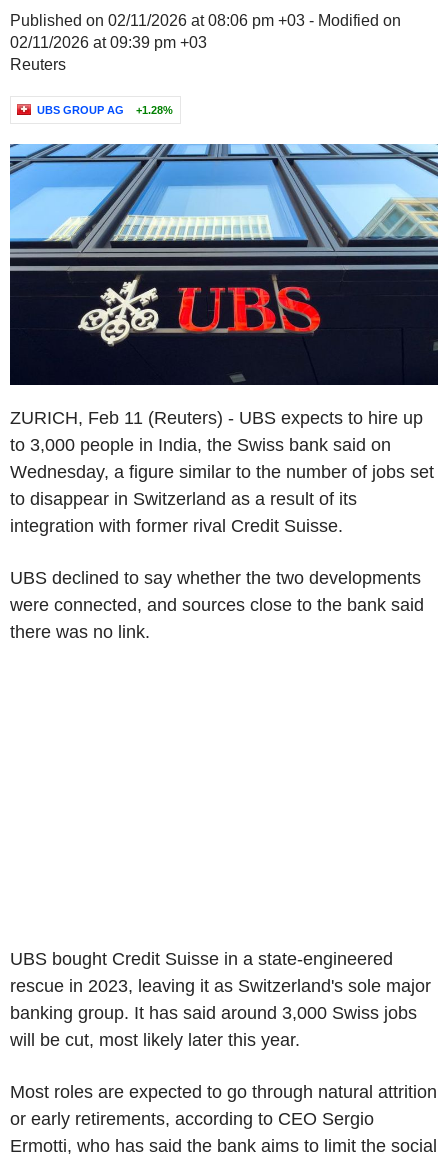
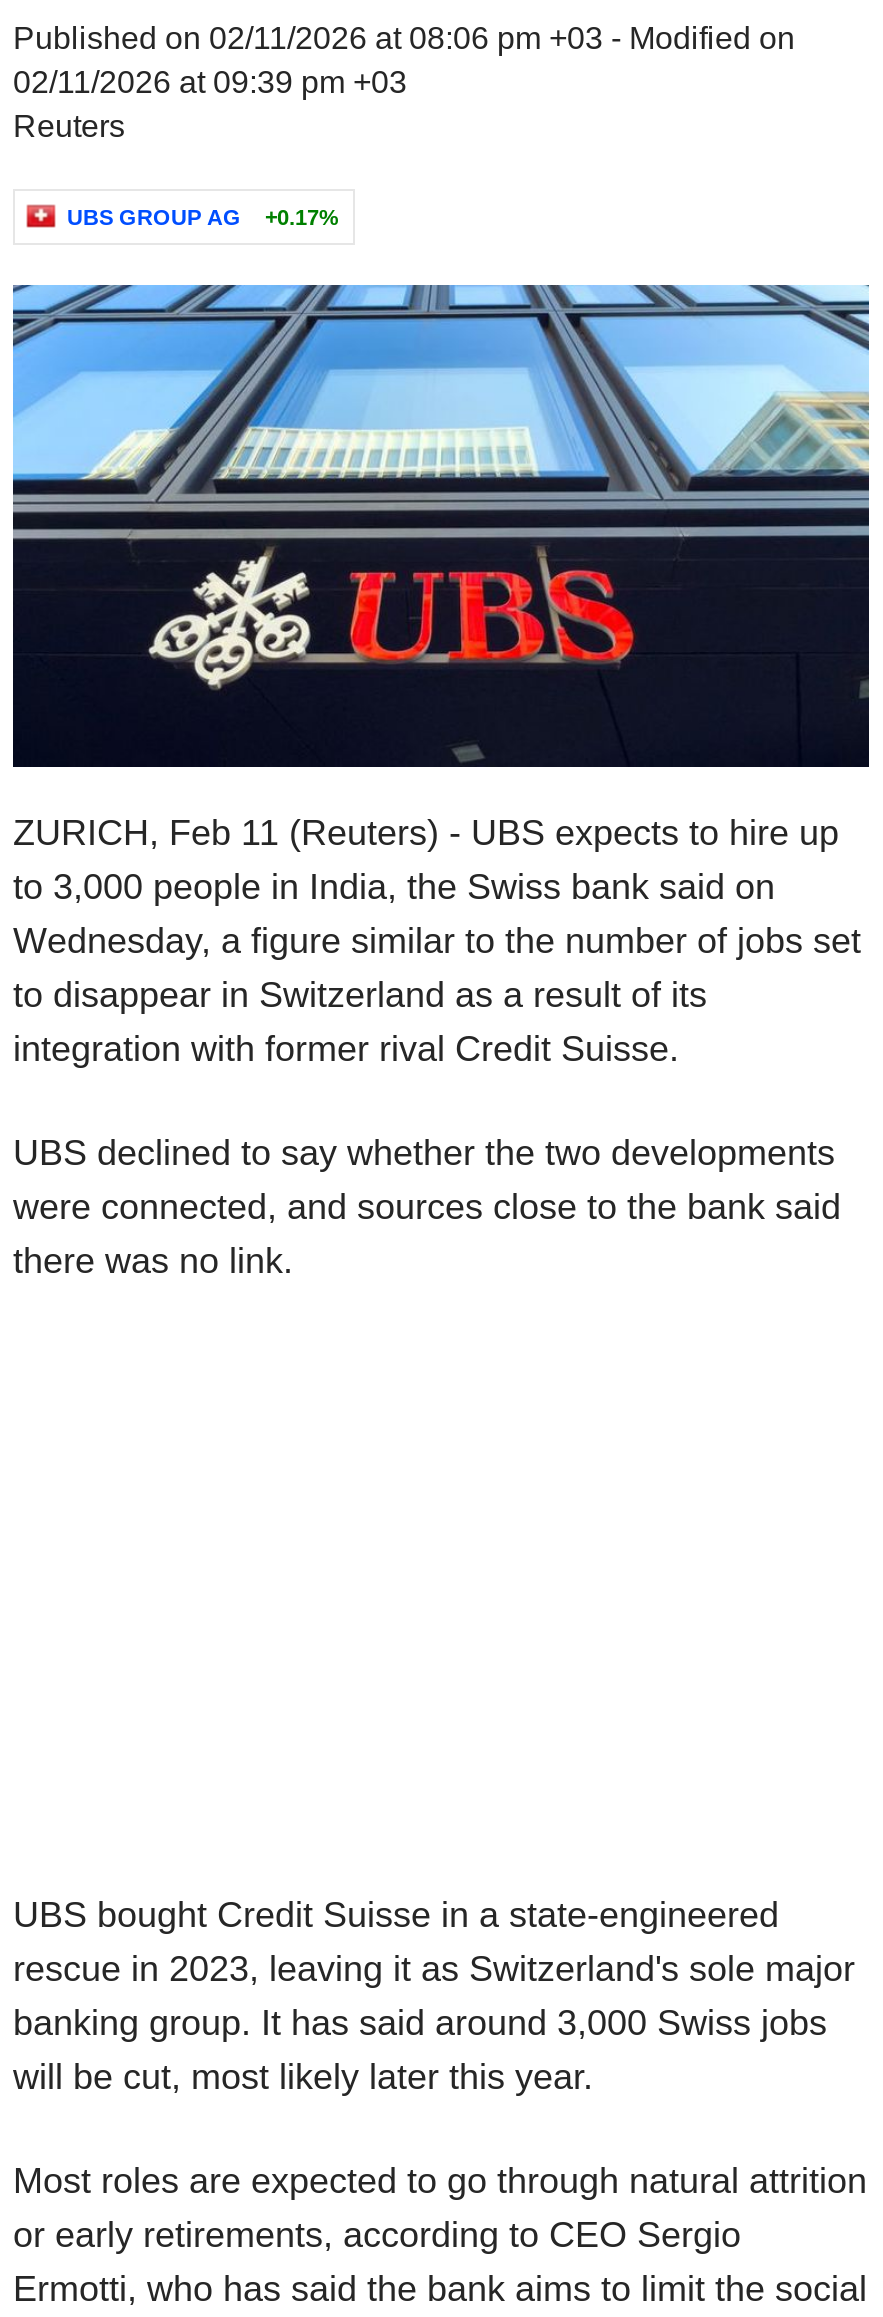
[37,104,173,116] UBS GROUP AG +1.28% -> [67,205,339,229] UBS GROUP AG +0.17%

